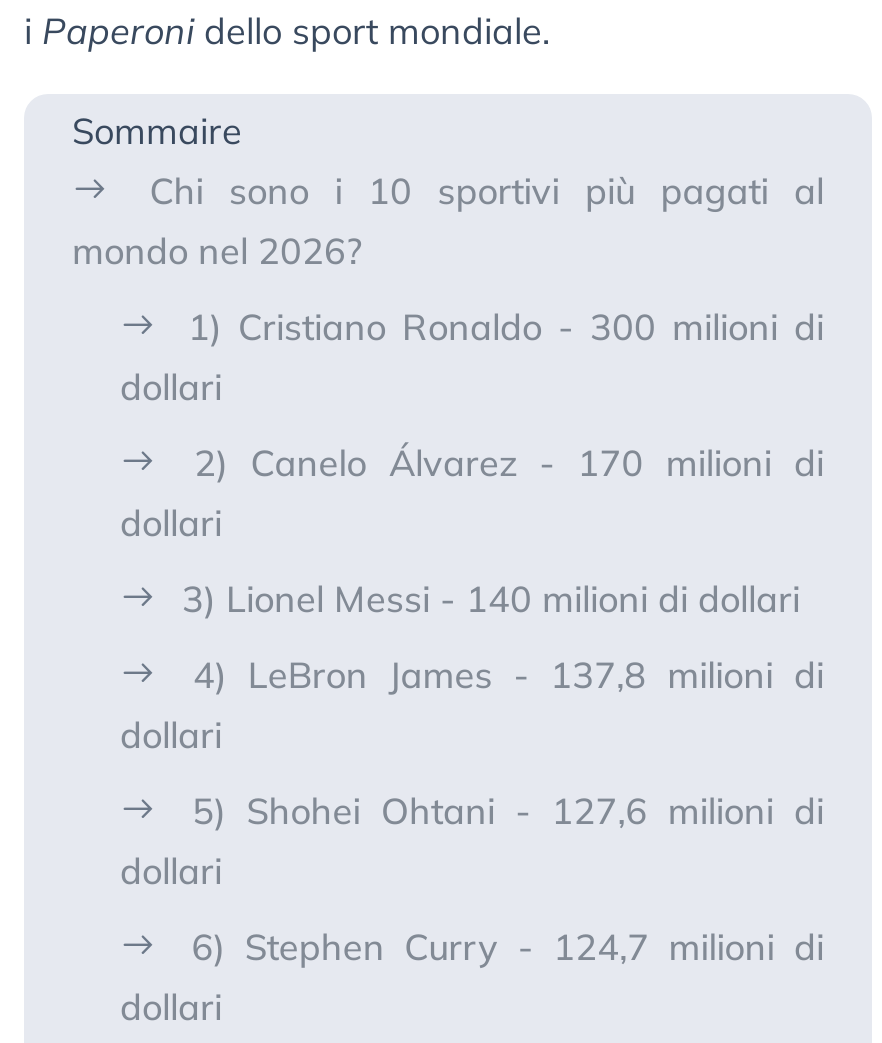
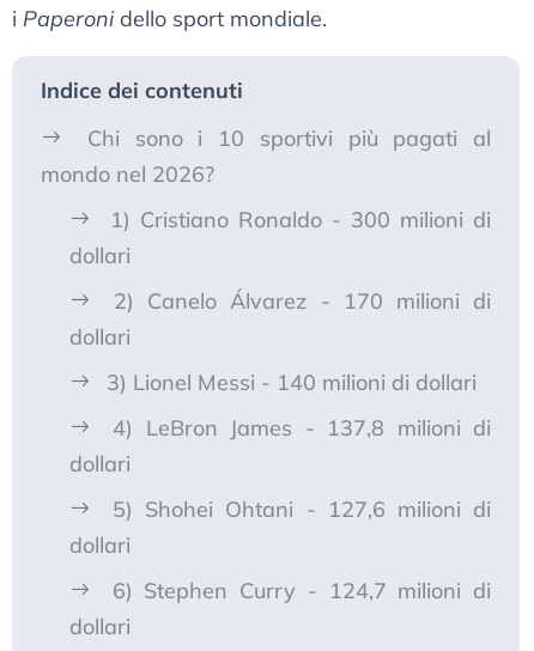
[72,108,242,154] Sommaire -> [41,77,243,104] Indice dei contenuti

